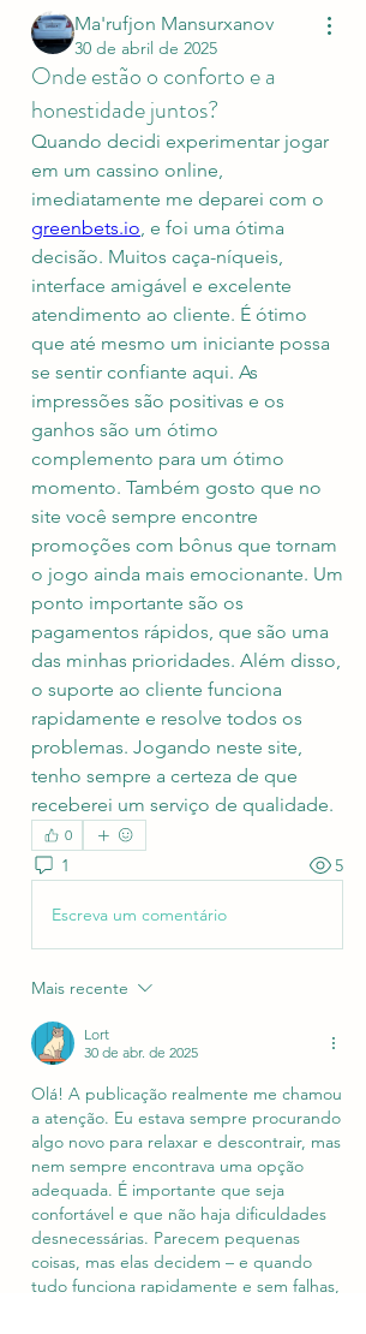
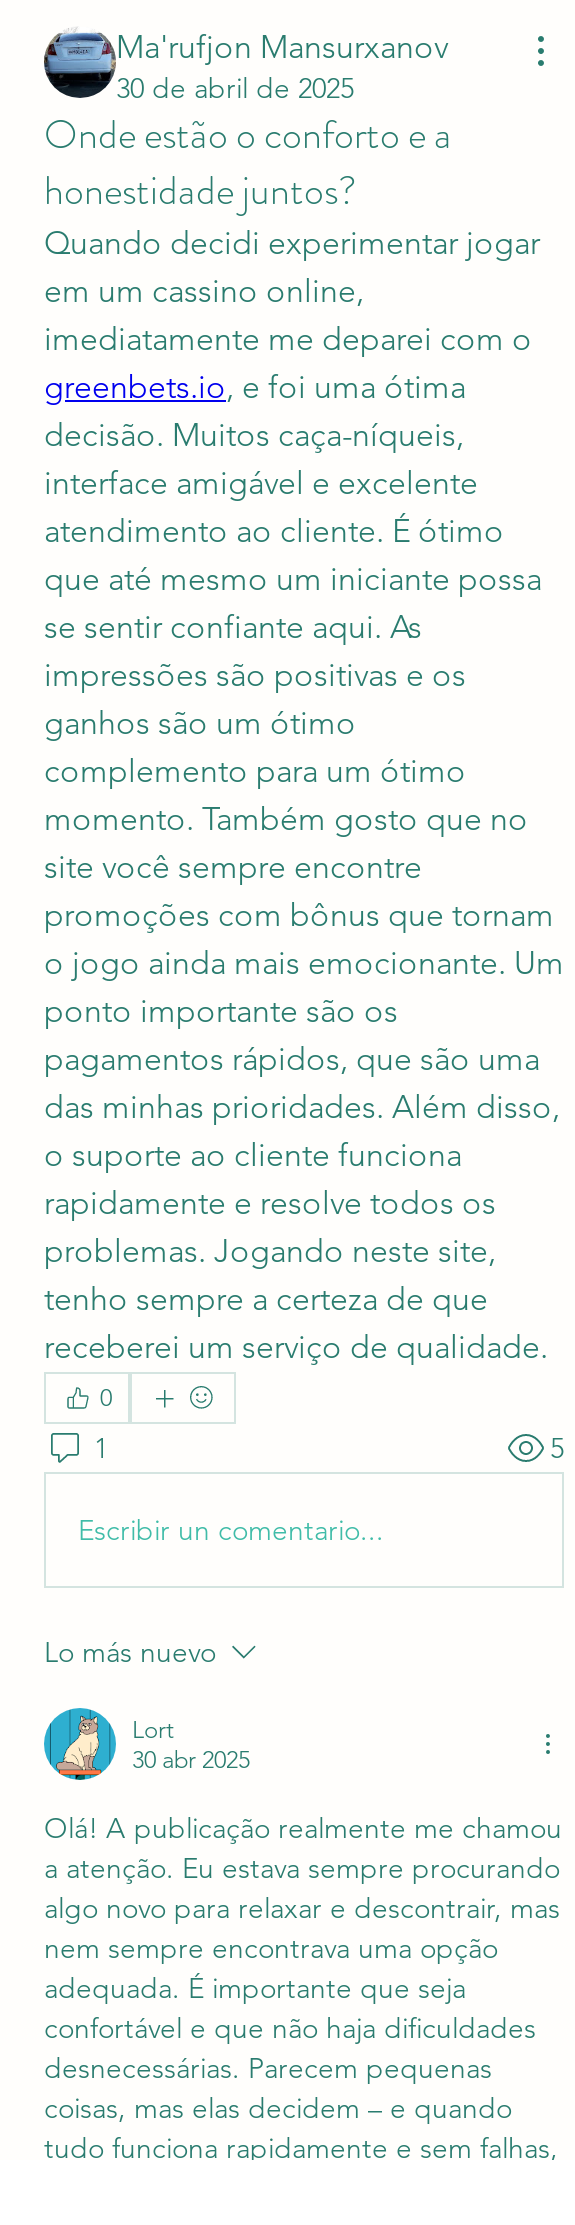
[52,903,227,925] Escreva um comentário -> [78,1511,384,1547] Escribir un comentario...
[31,977,128,999] Mais recente -> [44,1634,216,1670] Lo más nuevo
[84,1043,198,1061] 30 de abr. de 2025 -> [132,1744,250,1774] 30 abr 2025

